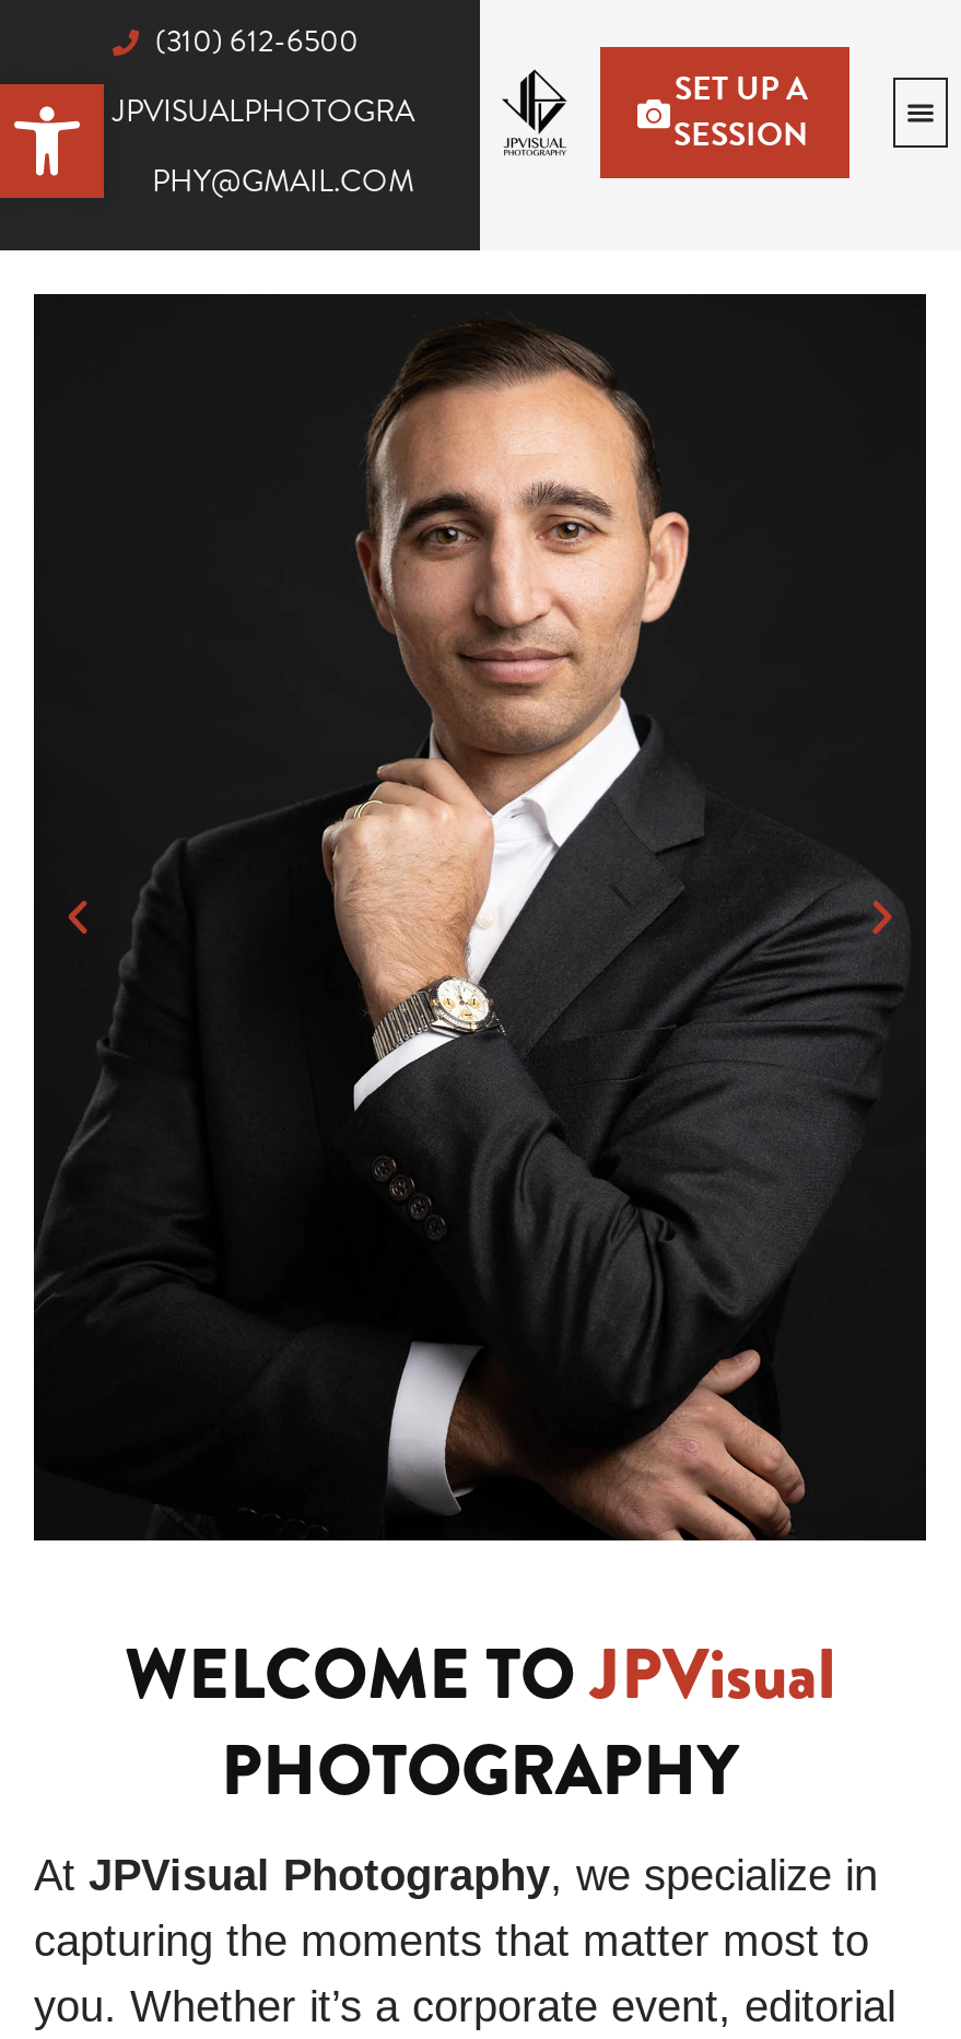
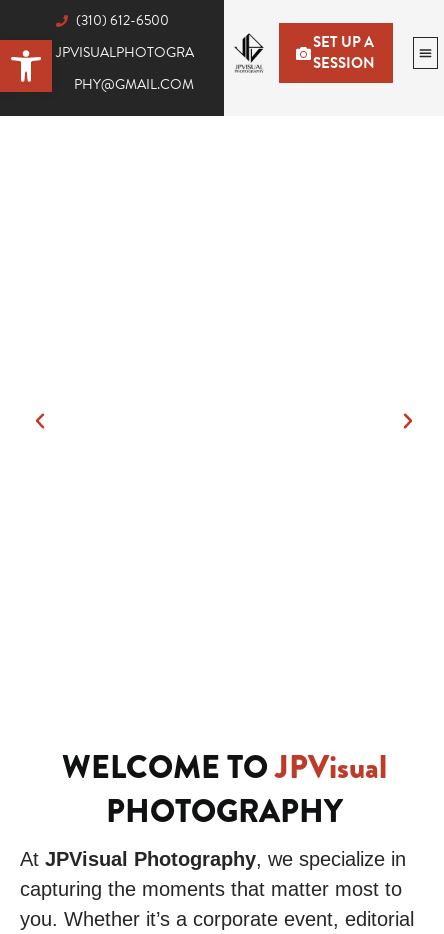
[32,292,928,1543] [image] -> none

